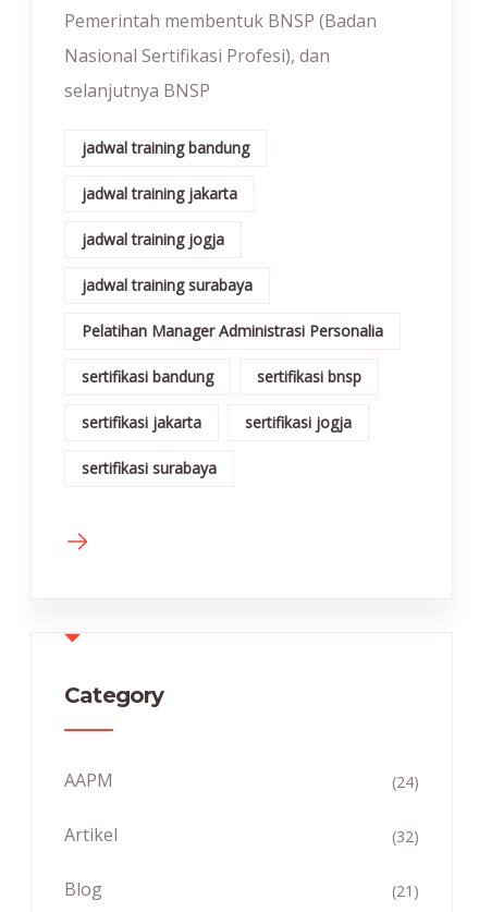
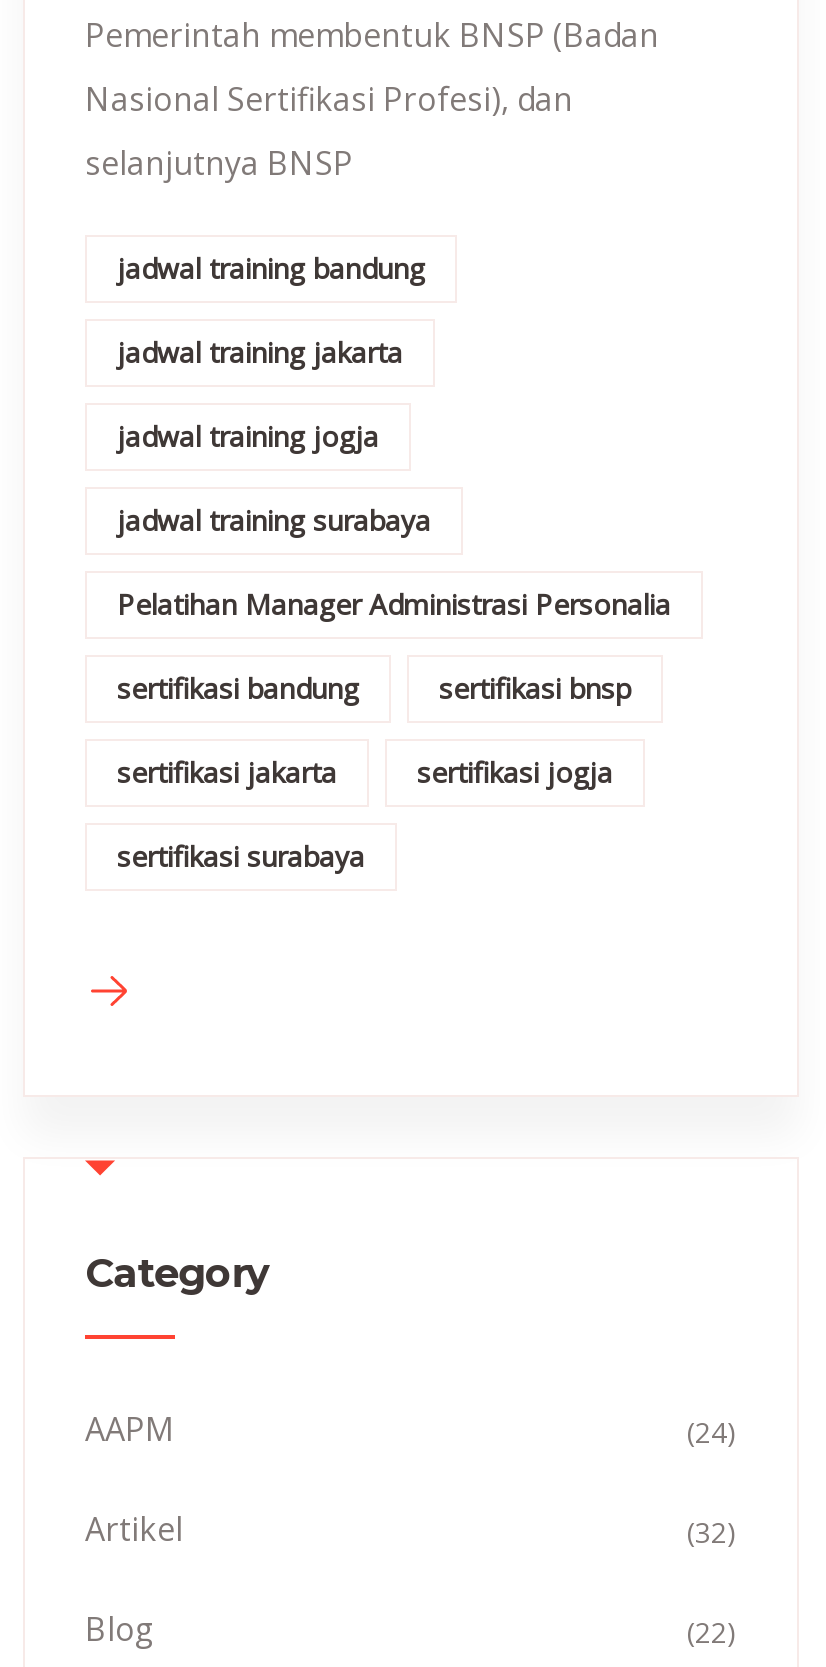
[392,880,419,901] (21) -> [687,1613,737,1651] (22)

